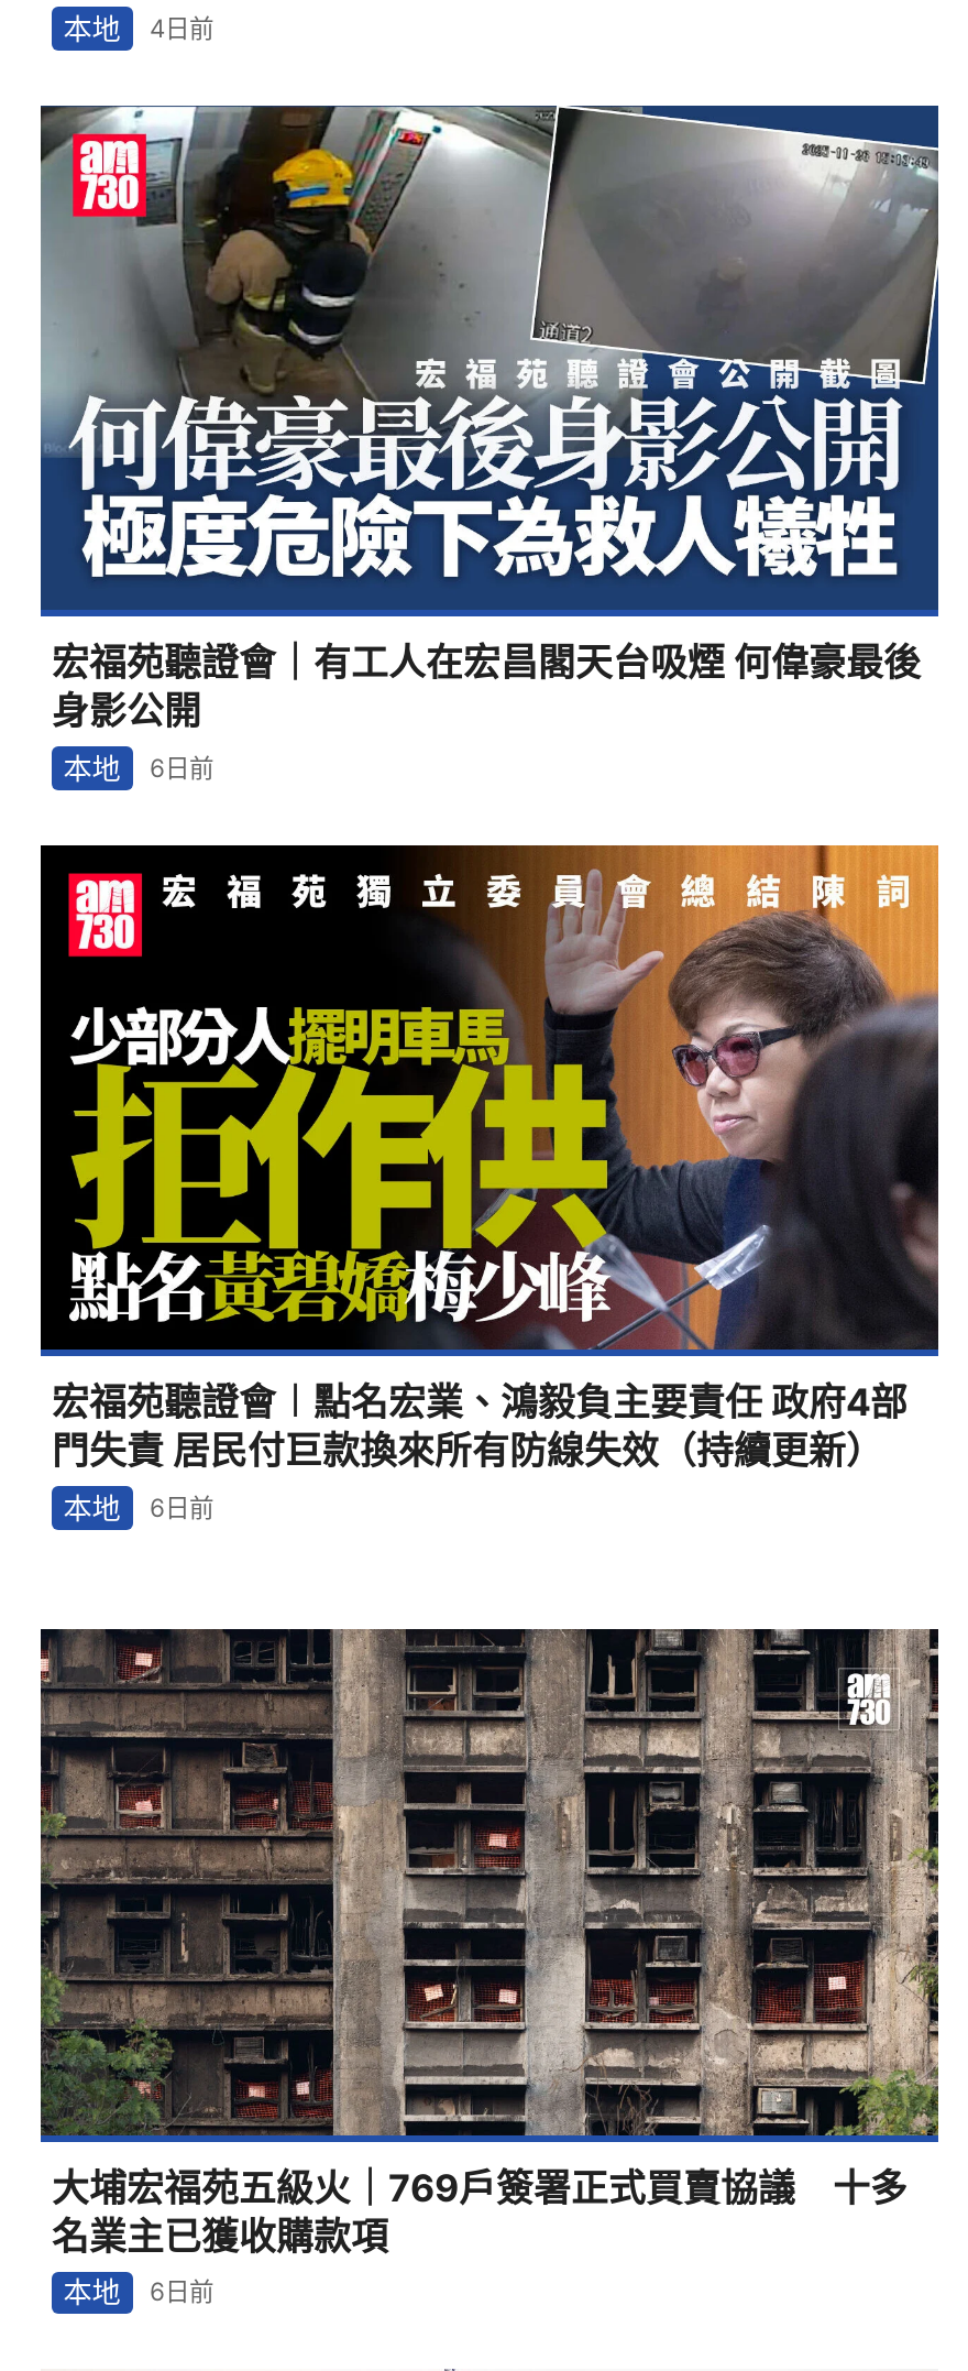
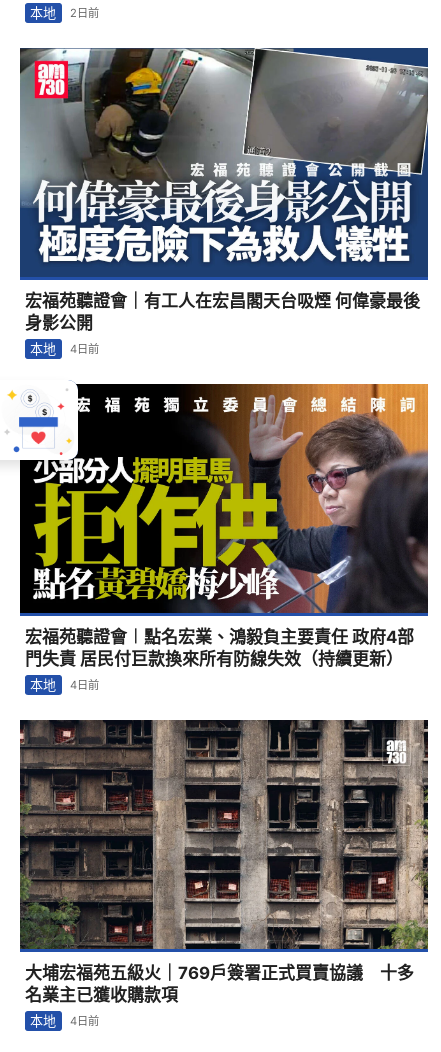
[63,10,213,45] 本地 4日前 -> [30,4,98,20] 本地 2日前
[63,750,213,785] 本地 6日前 -> [30,341,98,357] 本地 4日前
[16,843,170,1015] [image] -> [6,383,79,461] [image]
[63,1490,213,1525] 本地 6日前 -> [30,677,98,693] 本地 4日前
[63,2273,213,2309] 本地 6日前 -> [30,1013,98,1029] 本地 4日前

